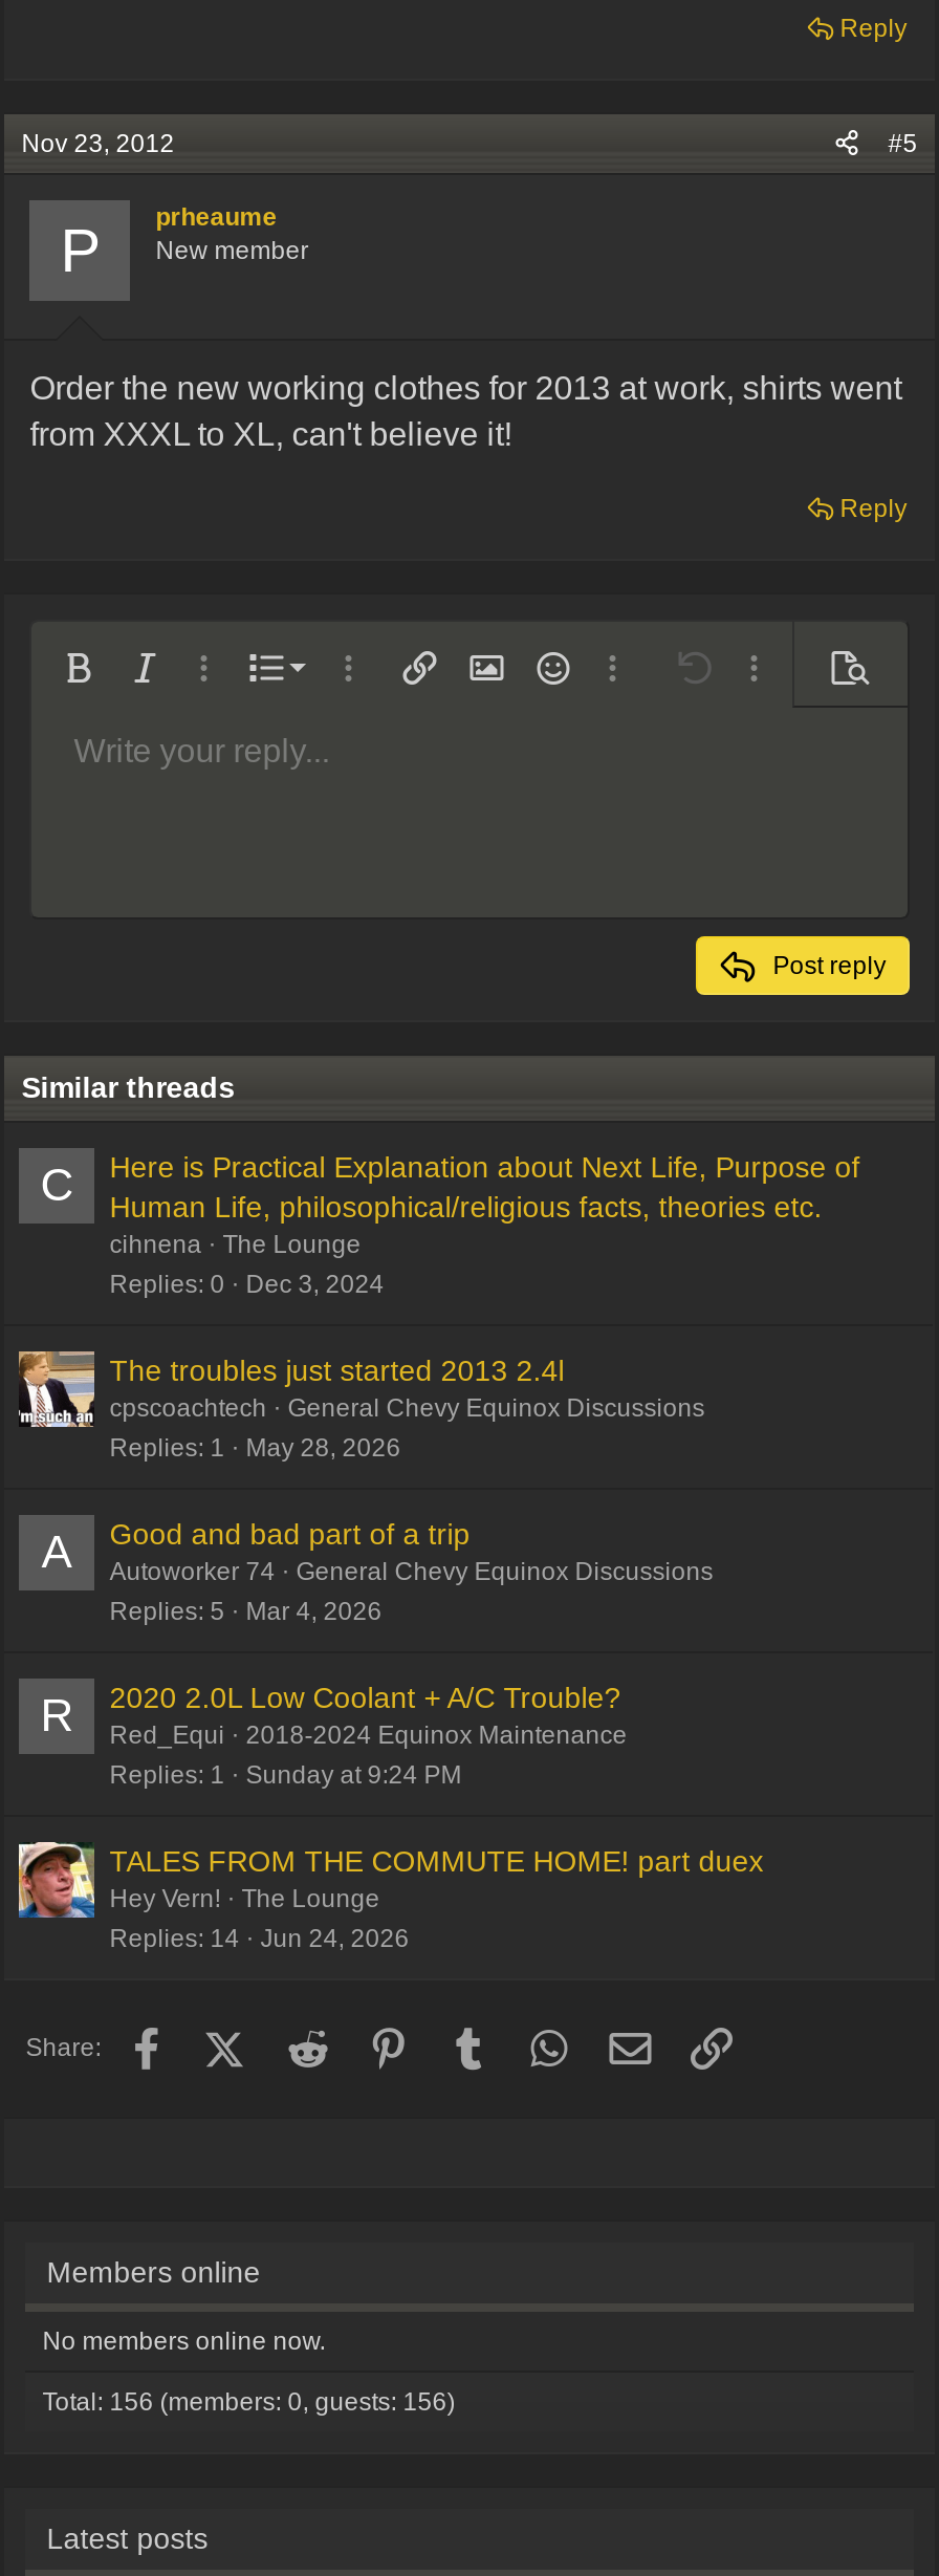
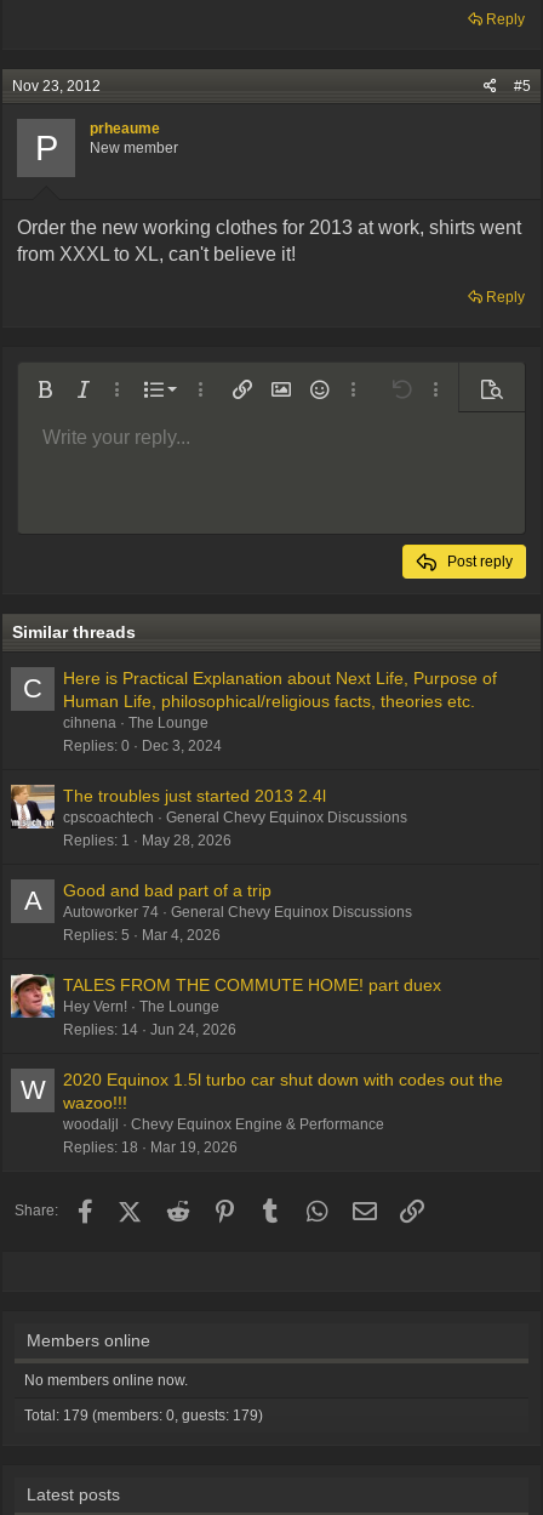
[40,1681,627,1789] R | 2020 2.0L Low Coolant + A/C Trouble? | Red_Equi | 2018-2024 Equinox Maintenance | Replies 1 | Sunday at 9:24 PM -> none
moved [15,1840,763,1952] -> [8,973,441,1038]: [image] | TALES FROM THE COMMUTE HOME! part duex | Hey Vern! | The Lounge | Replies 14 | Jun 24, 2026
none -> [20,1070,503,1155] W | 2020 Equinox 1.5l turbo car shut down with codes out the | wazoo!!! | woodaljl | Chevy Equinox Engine & Performance | Replies 18 | Mar 19, 2026
[42,2388,455,2417] Total: 156 (members: 0, guests: 156) -> [24,1407,263,1424] Total: 179 (members: 0, guests: 179)

